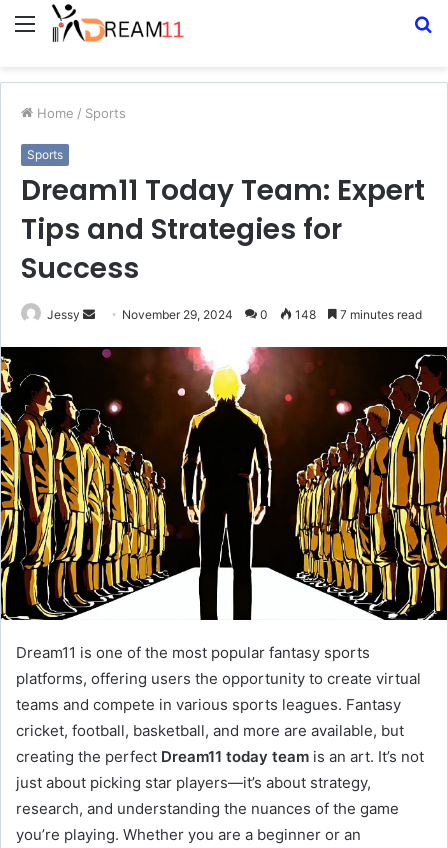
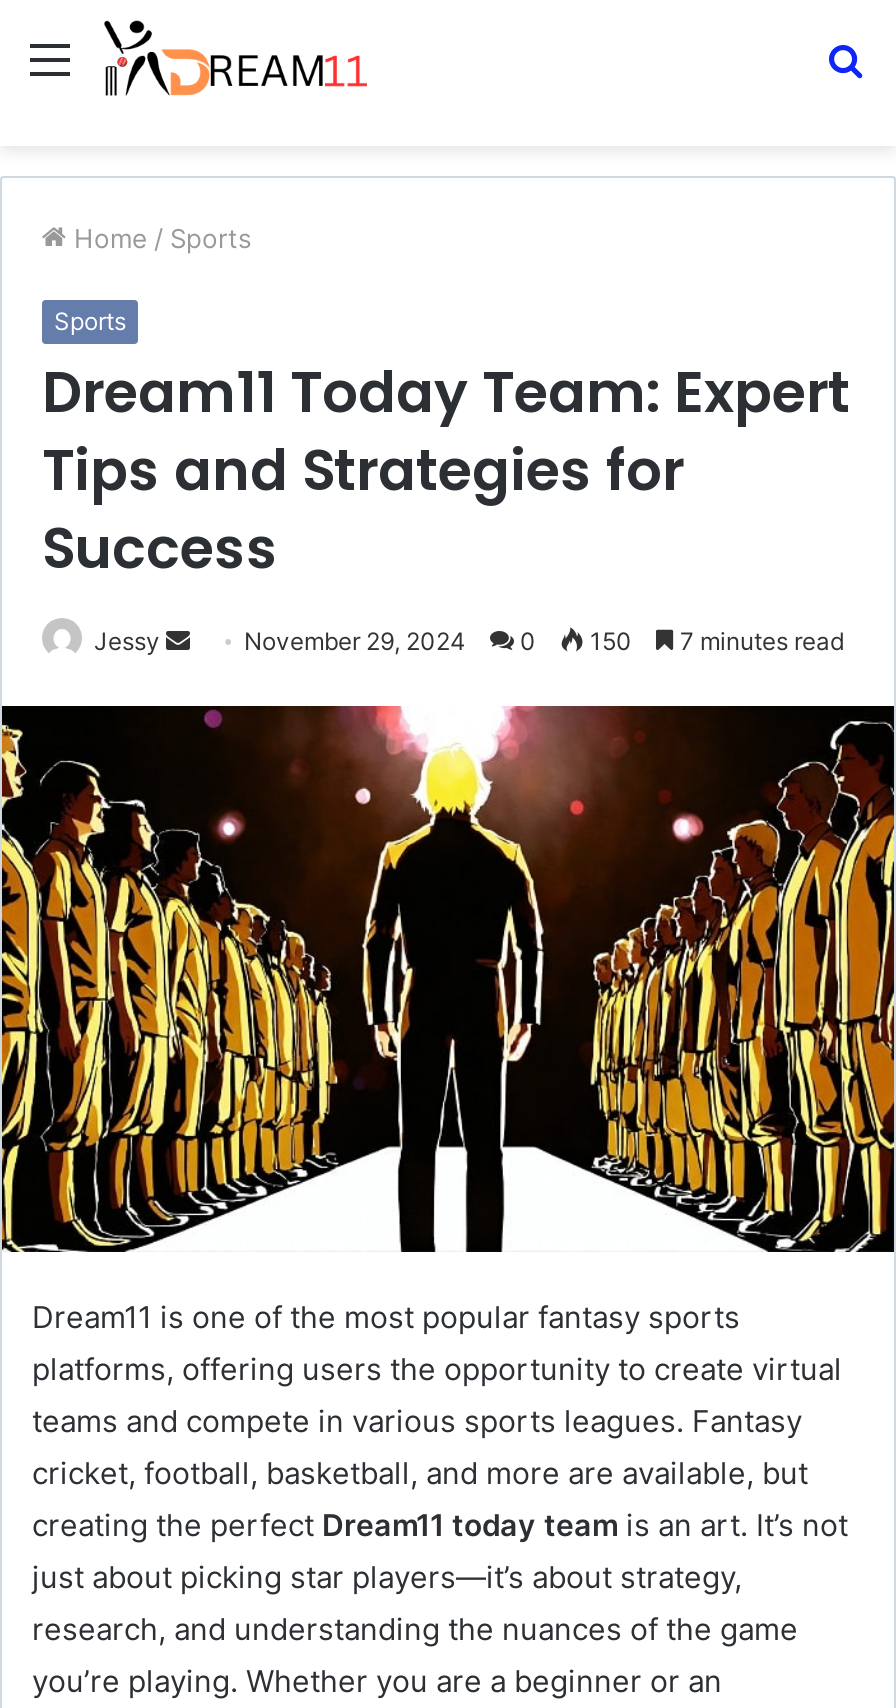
[292,307,316,322] 148 -> [584,626,632,656] 150

